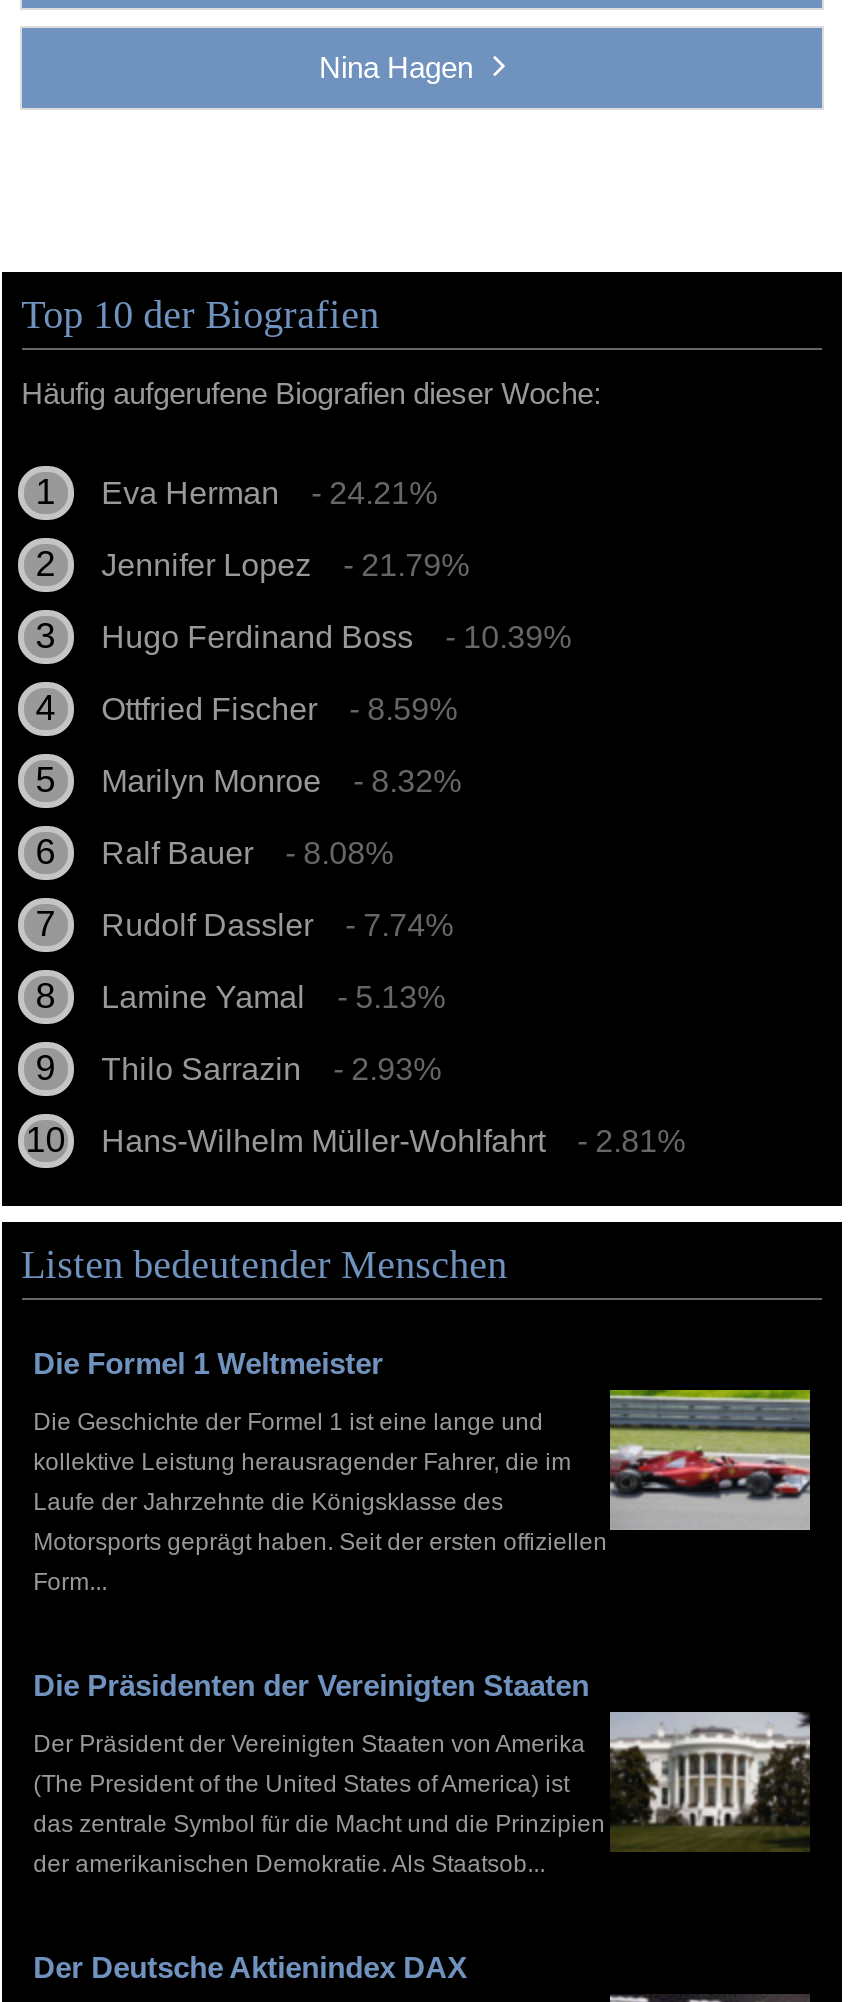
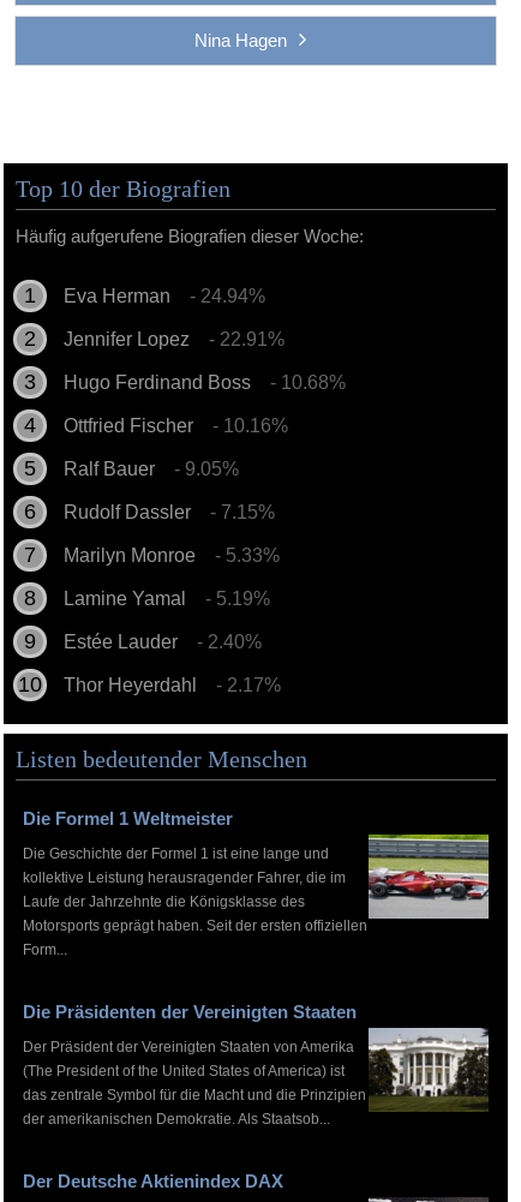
[101,476,437,510] Eva Herman - 24.21% -> [63,286,265,306] Eva Herman - 24.94%
[101,548,469,582] Jennifer Lopez - 21.79% -> [63,329,284,349] Jennifer Lopez - 22.91%
[101,620,571,654] Hugo Ferdinand Boss - 10.39% -> [63,372,345,392] Hugo Ferdinand Boss - 10.68%
[349,692,461,798] - 8.59% | - 8.32% -> [212,415,288,436] - 10.16%
moved [101,764,329,798] -> [63,545,200,565]: Marilyn Monroe
[101,836,393,870] Ralf Bauer - 8.08% -> [63,458,238,479] Ralf Bauer - 9.05%
moved [101,836,321,942] -> [63,458,195,522]: Ralf Bauer | Rudolf Dassler
[345,908,453,942] - 7.74% -> [210,502,279,565] - 7.15% | - 5.33%
[101,980,445,1014] Lamine Yamal - 5.13% -> [63,588,270,609] Lamine Yamal - 5.19%
[101,1052,441,1086] Thilo Sarrazin | - 2.93% -> [63,631,261,652] Estée Lauder | - 2.40%
[101,1124,685,1158] Hans-Wilhelm Müller-Wohlfahrt | - 2.81% -> [63,675,280,695] Thor Heyerdahl | - 2.17%

